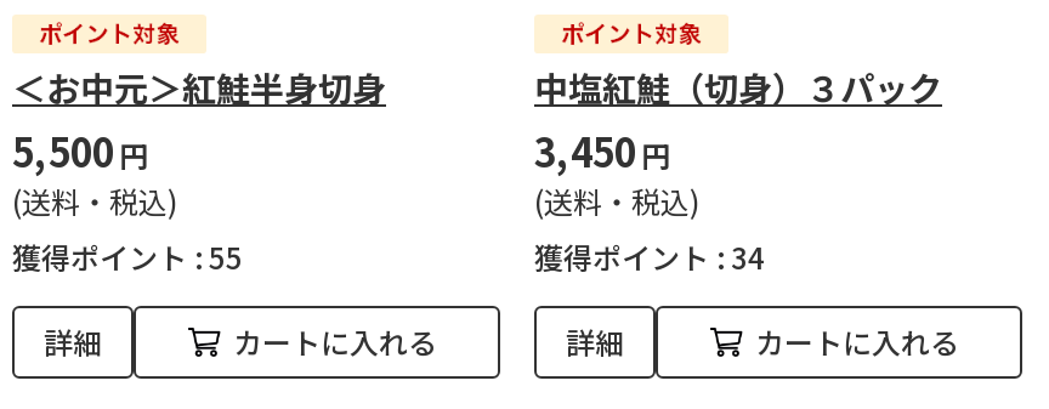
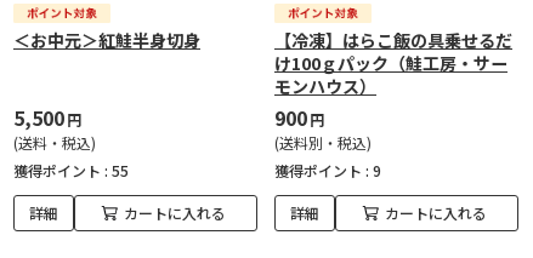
[534,63,942,277] 中塩紅鮭（切身）３パック | 3,450 円 | (送料・税込) | 獲得ポイント : 34 -> [274,28,512,180] 【冷凍】はらこ飯の具乗せるだ | け100ｇパック（鮭工房・サー | モンハウス） | 900 円 | (送料別・税込) | 獲得ポイント : 9

